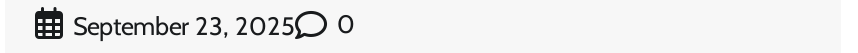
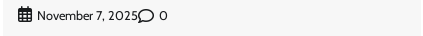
[73,11,295,41] September 23, 2025 -> [37,8,138,23] November 7, 2025

